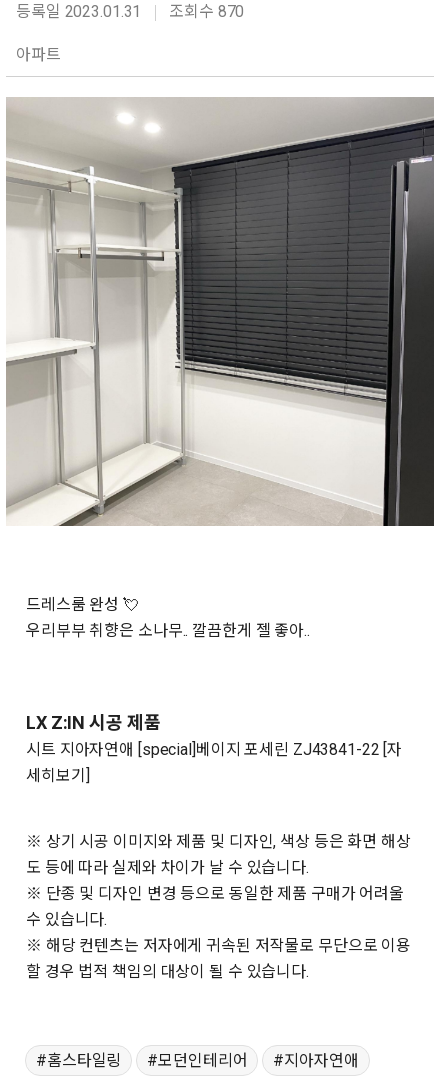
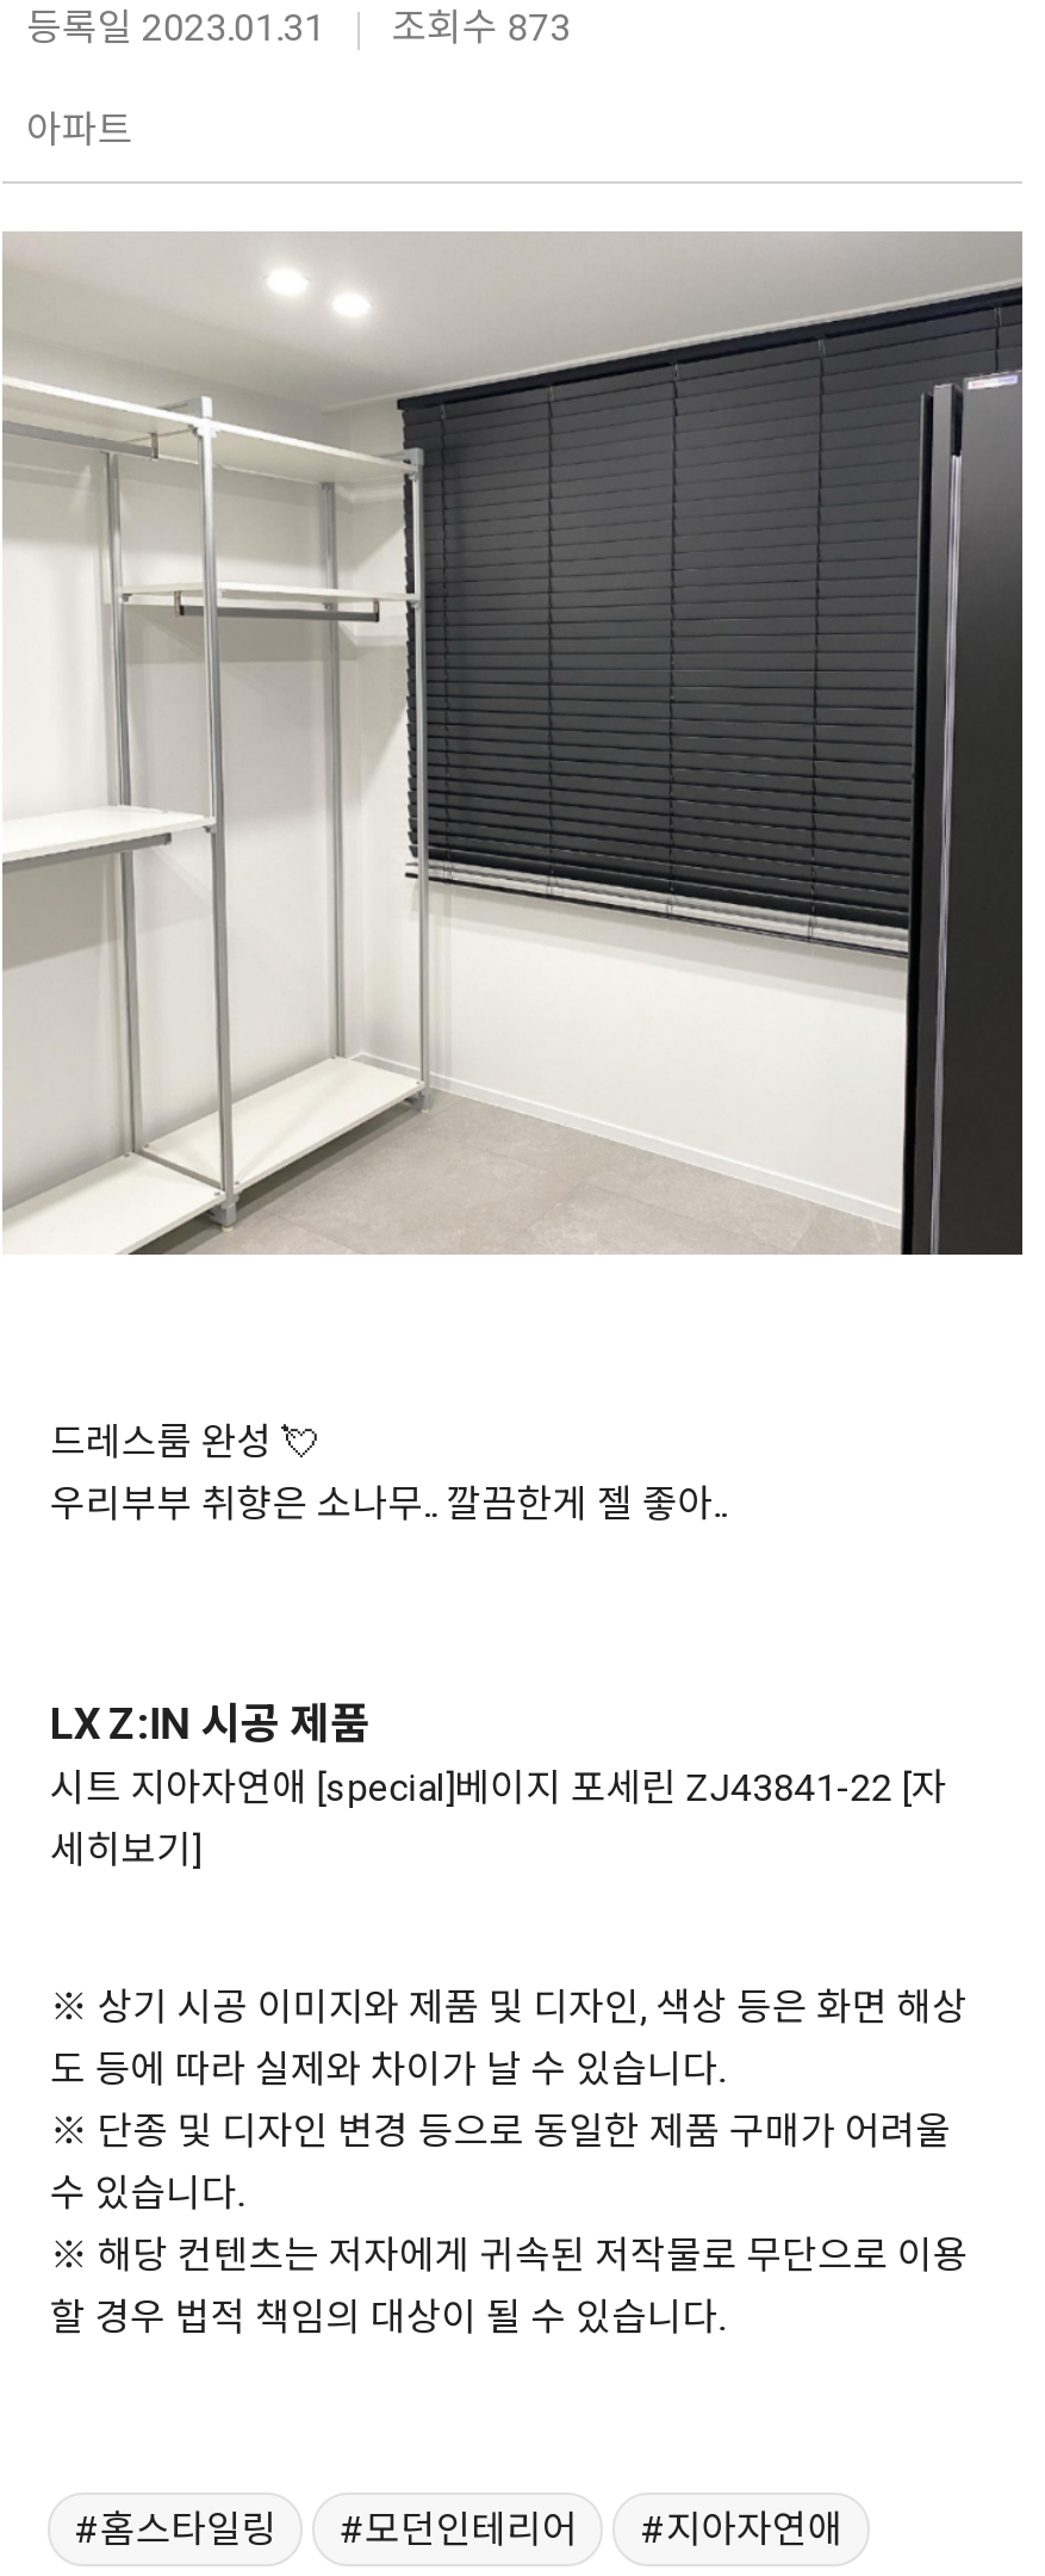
[16,2,244,21] 등록일 2023.01.31 조회수 870 -> [26,5,570,50] 등록일 2023.01.31 조회수 873

